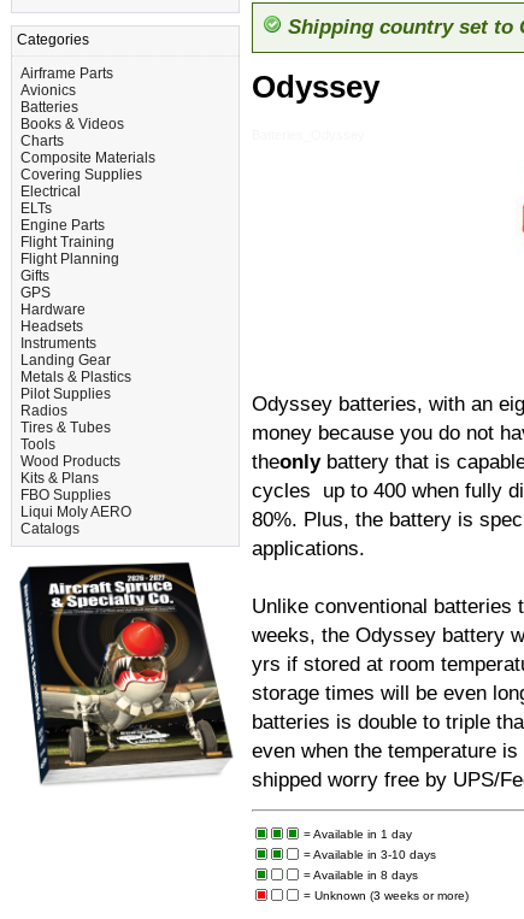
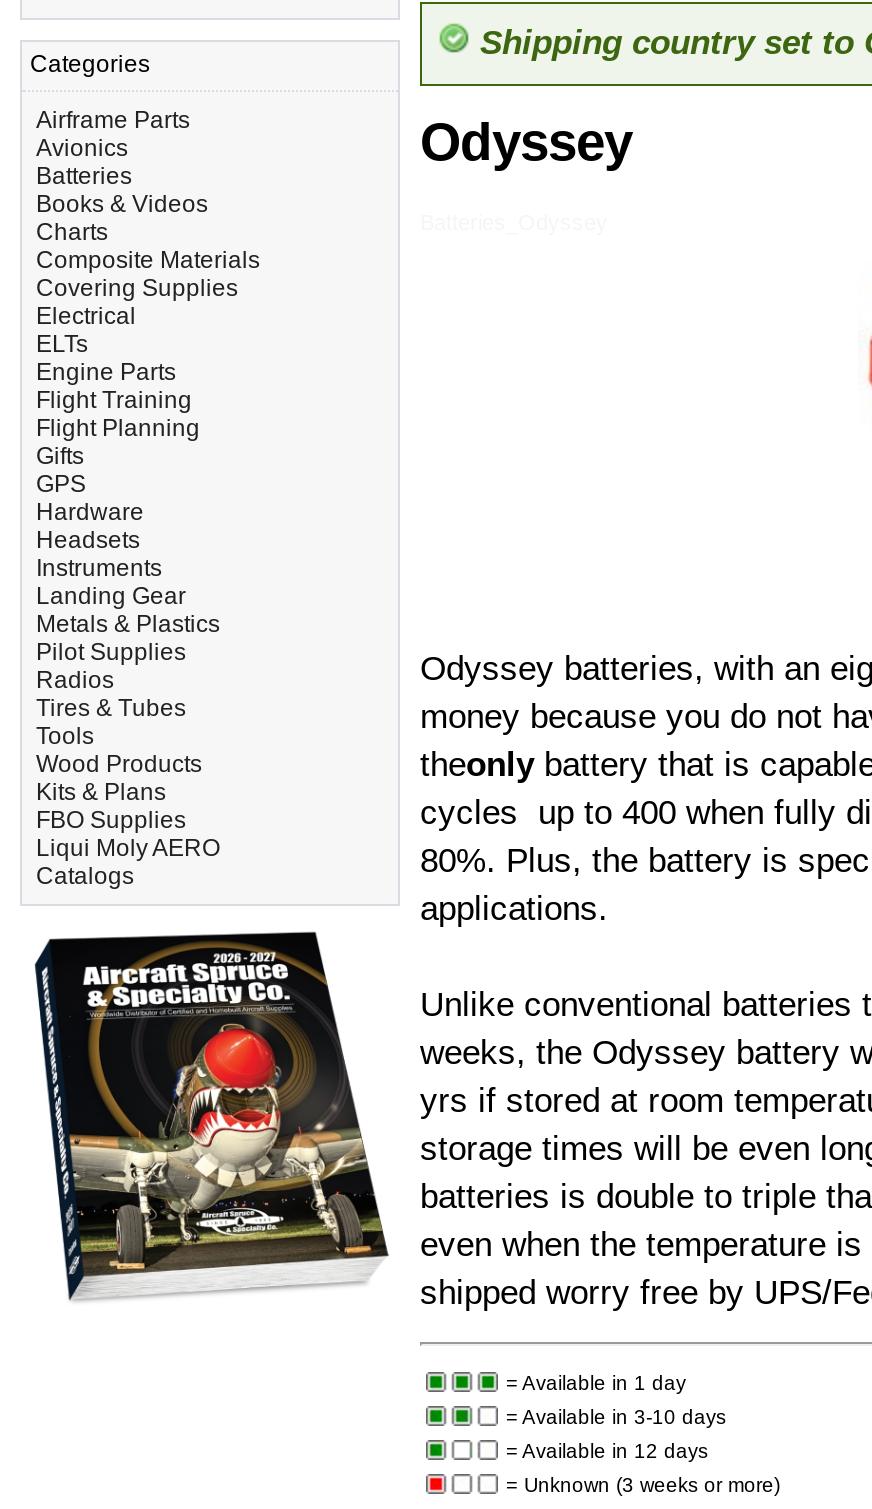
[304,869,418,882] = Available in 8 days -> [506,1440,708,1462] = Available in 12 days

